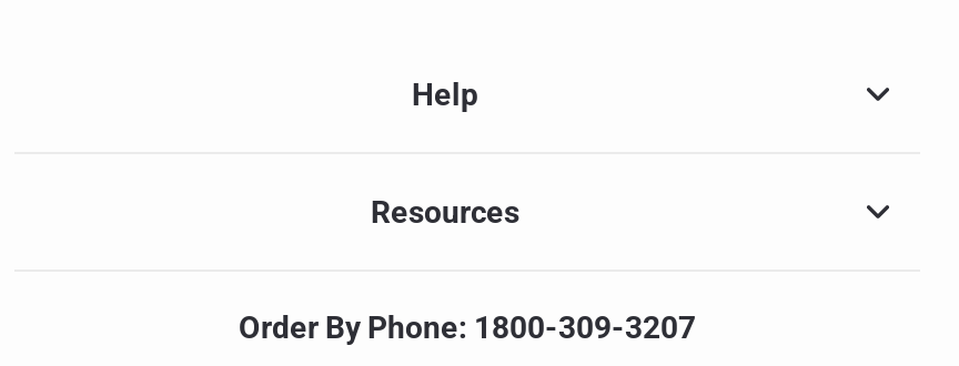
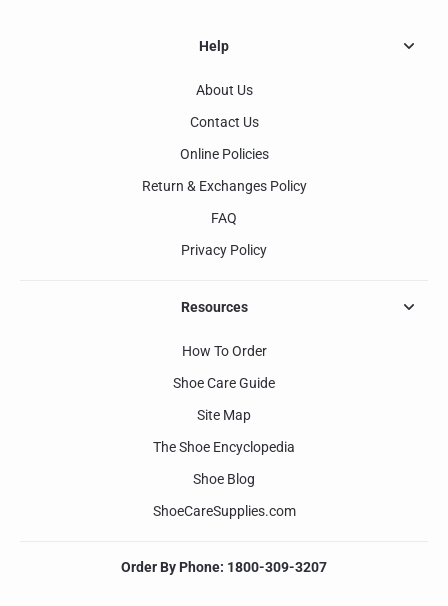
none -> [141,82,306,258] About Us | Contact Us | Online Policies | Return & Exchanges Policy | FAQ | Privacy Policy
none -> [152,343,295,519] How To Order | Shoe Care Guide | Site Map | The Shoe Encyclopedia | Shoe Blog | ShoeCareSupplies.com

